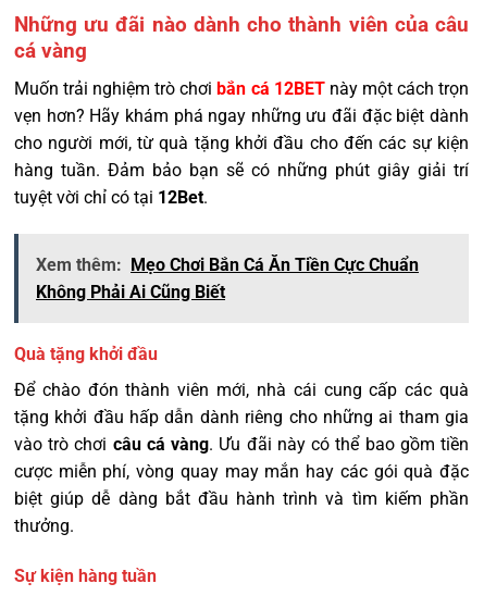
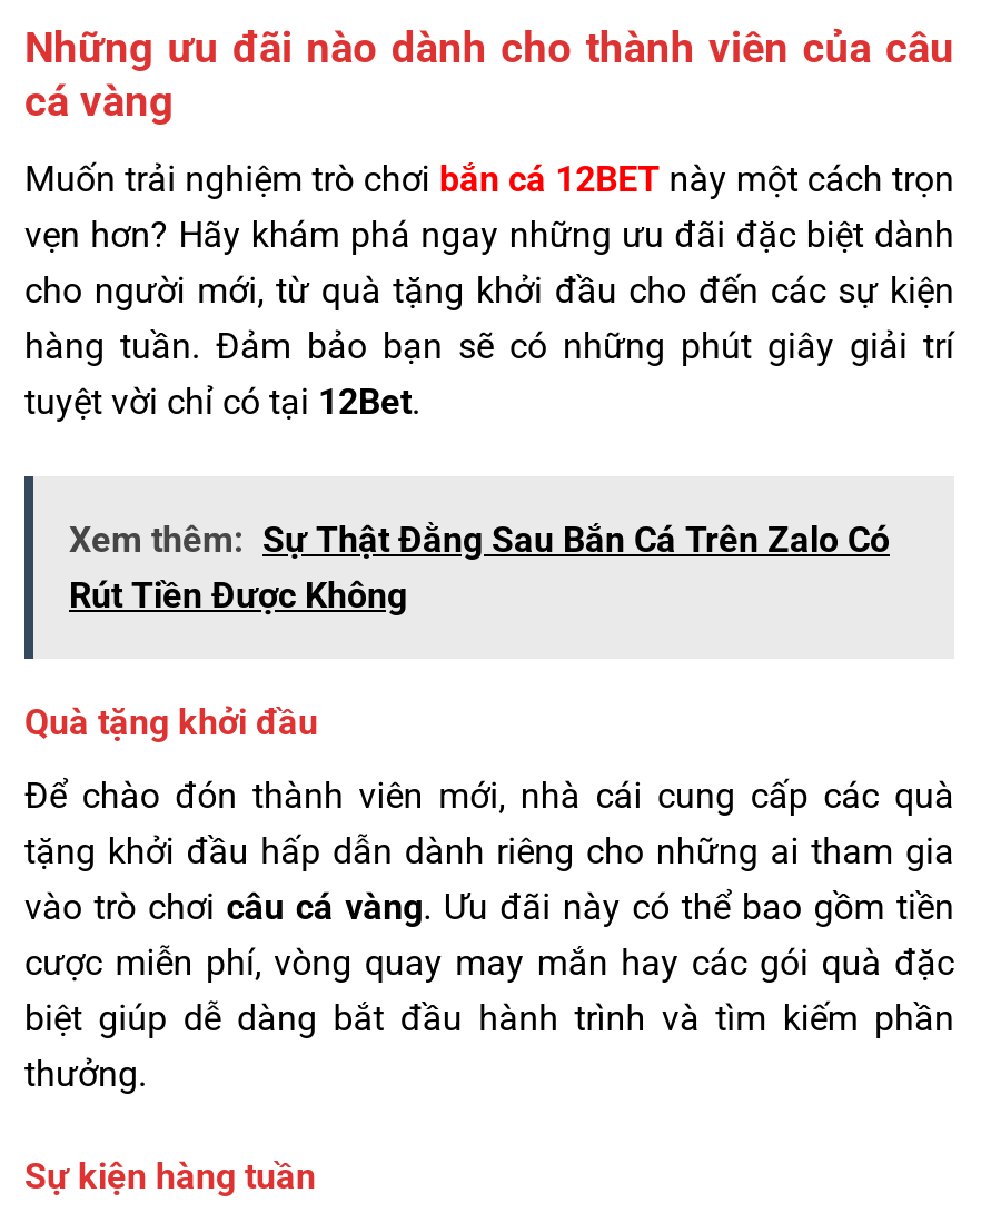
[36,254,419,302] Xem thêm: Mẹo Chơi Bắn Cá Ăn Tiền Cực Chuẩn | Không Phải Ai Cũng Biết -> [69,518,890,616] Xem thêm: Sự Thật Đằng Sau Bắn Cá Trên Zalo Có | Rút Tiền Được Không

